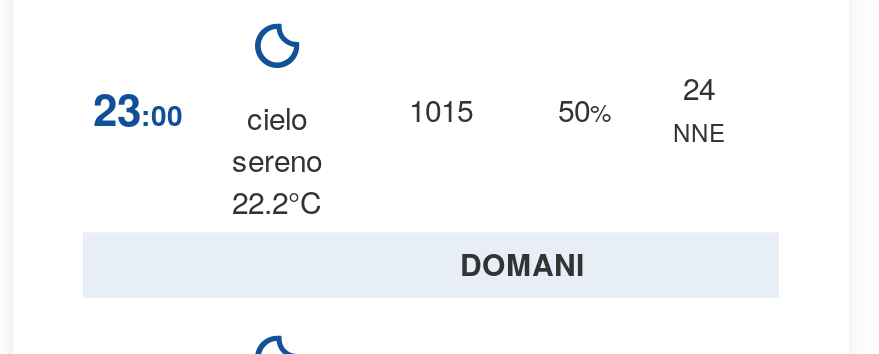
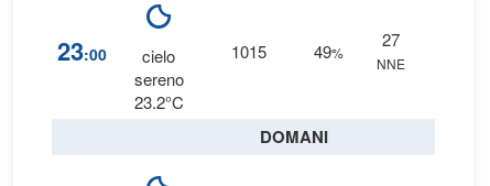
[683,66,715,108] 24 -> [382,28,400,51] 27
[558,88,612,130] 50% -> [313,40,343,63] 49%
[232,180,322,222] 22.2°C -> [134,90,183,113] 23.2°C

